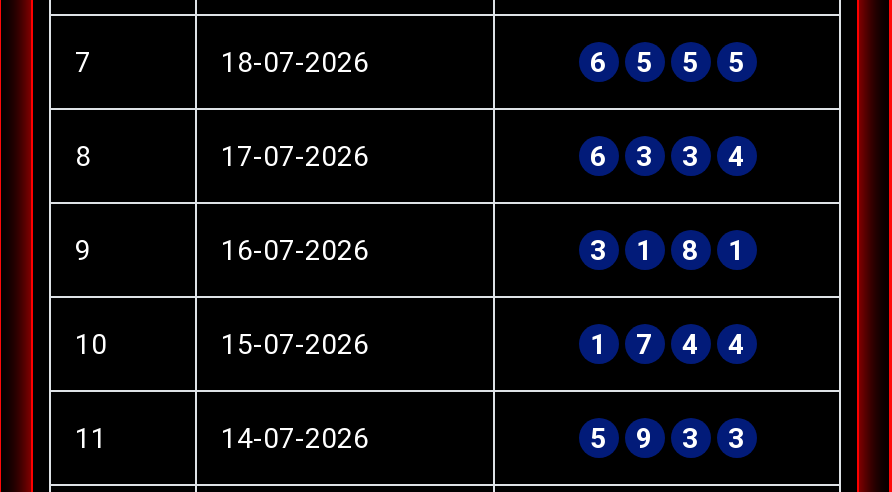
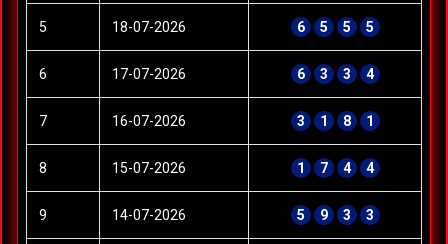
[75,47,91,79] 7 -> [39,19,47,35] 5
[75,141,91,173] 8 -> [39,66,47,82] 6
[75,235,91,267] 9 -> [39,113,47,129] 7
[75,329,107,361] 10 -> [39,160,47,176] 8
[75,423,107,455] 11 -> [39,207,47,223] 9

